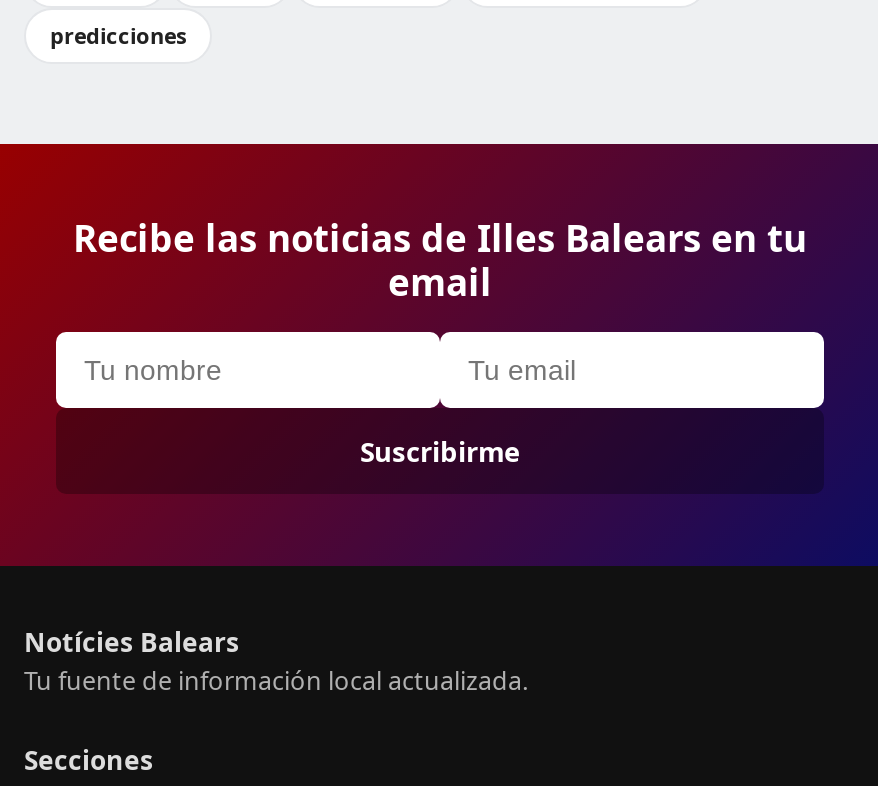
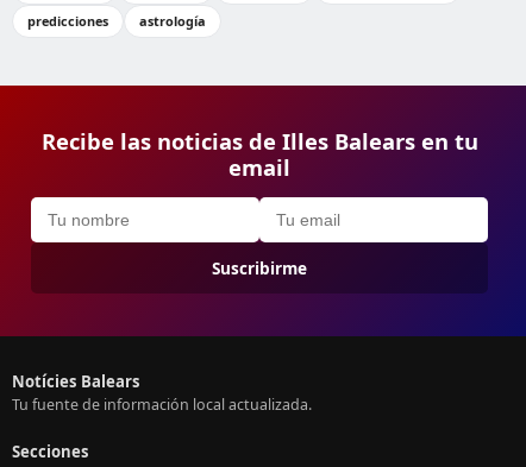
none -> [139,12,206,30] astrología

